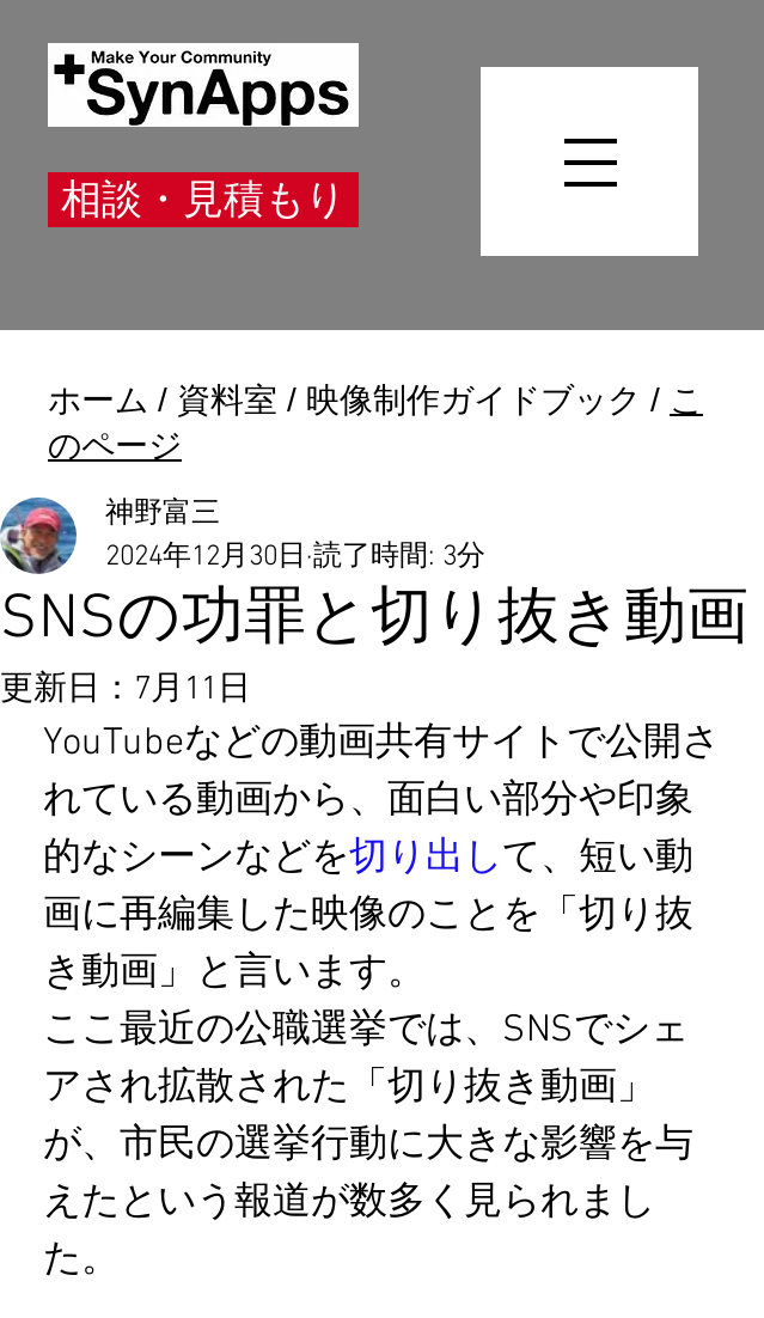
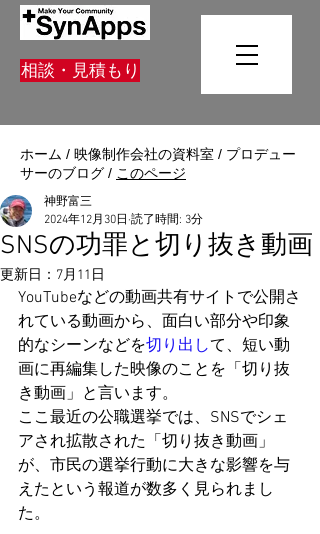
[48,380,703,464] ホーム/資料室/映像制作ガイドブック/こ | のページ -> [20,146,296,181] ホーム/映像制作会社の資料室/プロデュー | サーのブログ/このページ

